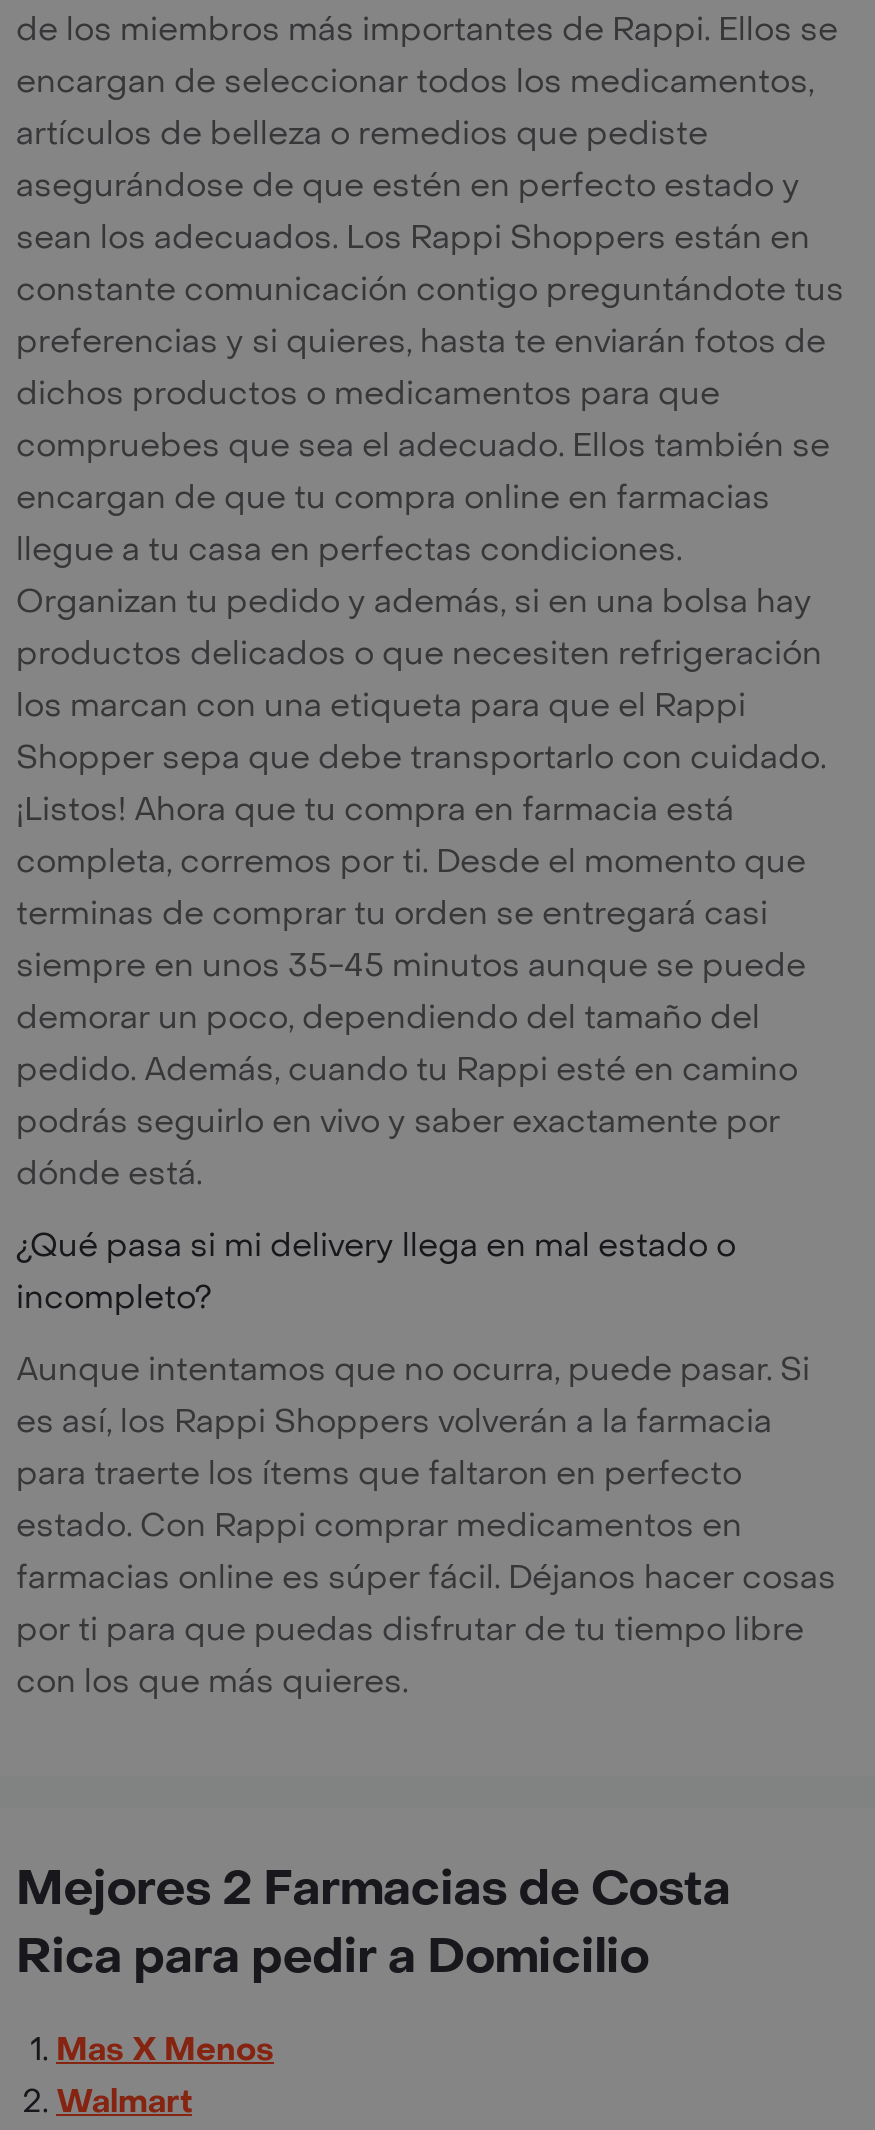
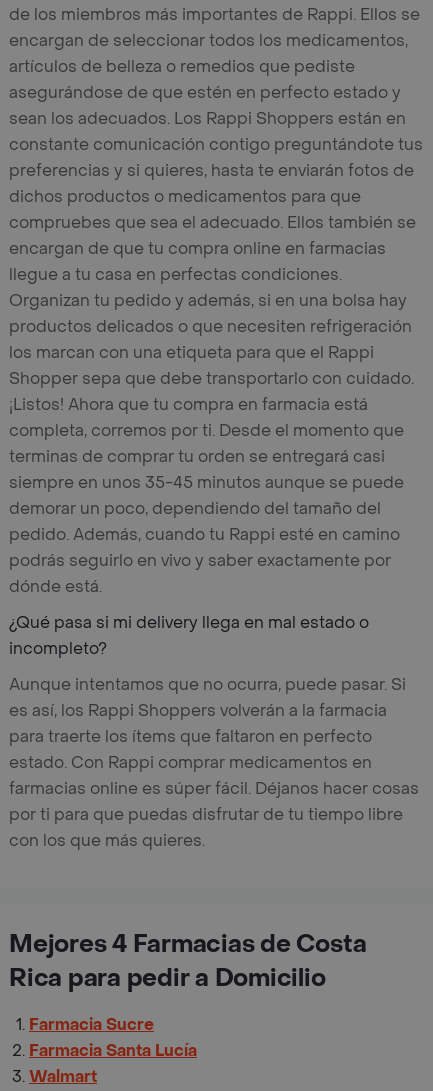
[16,1858,731,1920] Mejores 2 Farmacias de Costa -> [9,929,366,960] Mejores 4 Farmacias de Costa
[56,2028,274,2070] Mas X Menos -> [29,1014,197,1061] Farmacia Sucre | Farmacia Santa Lucía

